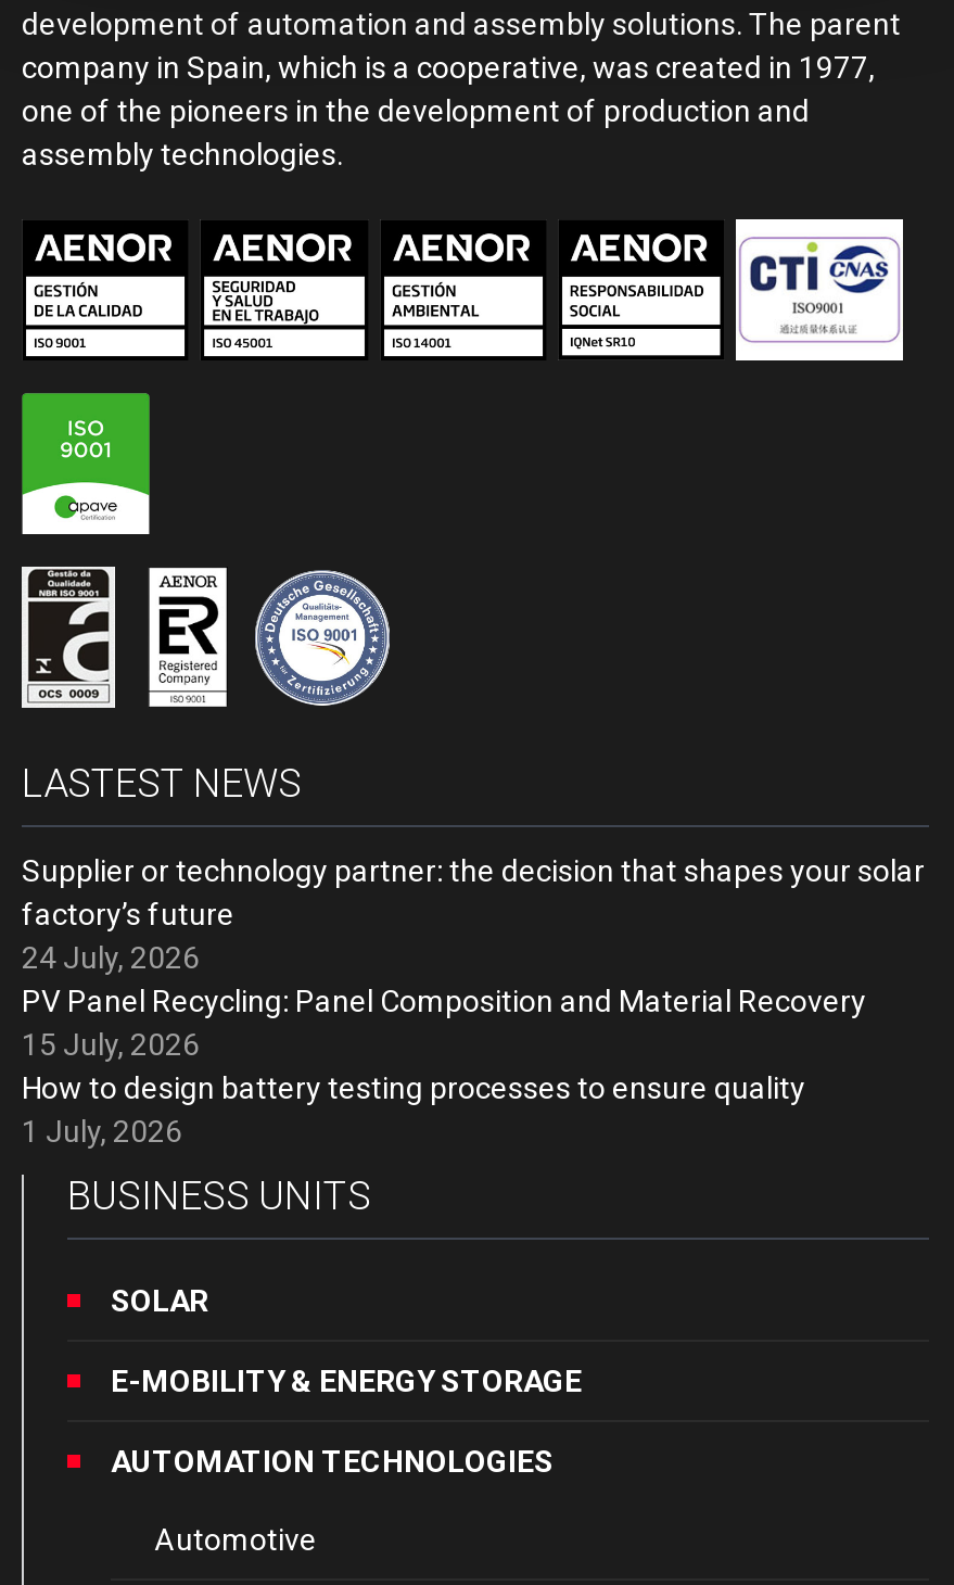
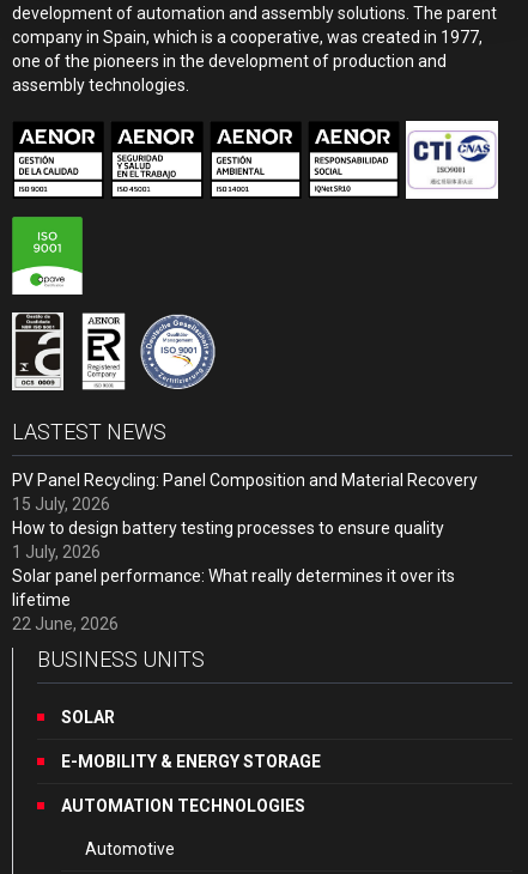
[22,853,925,974] Supplier or technology partner: the decision that shapes your solar | factory’s future | 24 July, 2026 -> none
moved [22,983,866,1148] -> [12,470,478,561]: PV Panel Recycling: Panel Composition and Material Recovery | 15 July, 2026 | How to design battery testing processes to ensure quality | 1 July, 2026
none -> [12,566,455,633] Solar panel performance: What really determines it over its | lifetime | 22 June, 2026

